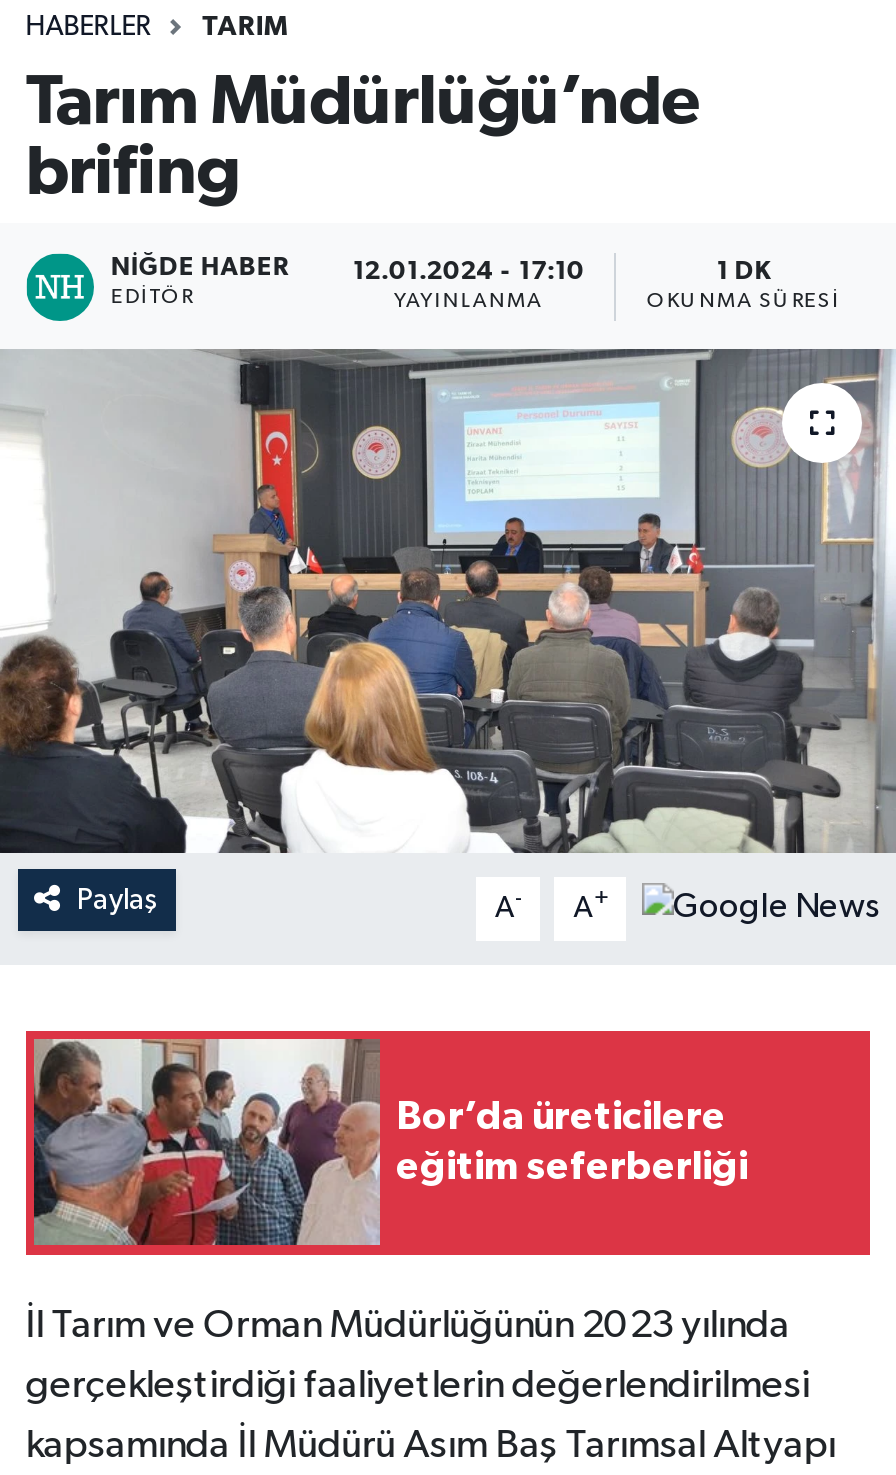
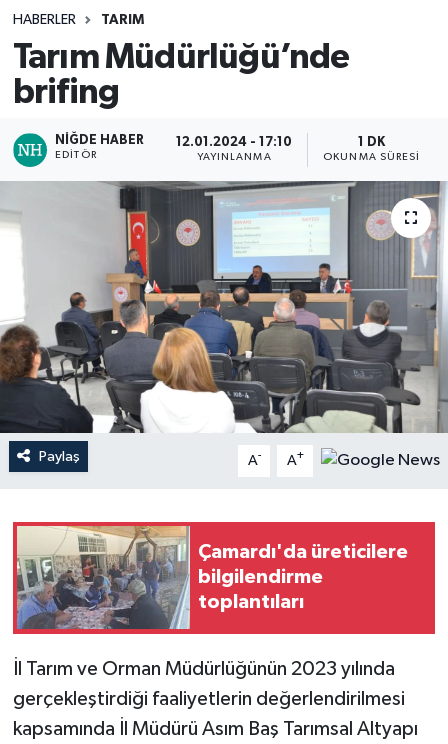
[32,1037,748,1247] [image] | Bor’da üreticilere | eğitim seferberliği -> [16,525,408,630] [image] | Çamardı'da üreticilere | bilgilendirme | toplantıları

